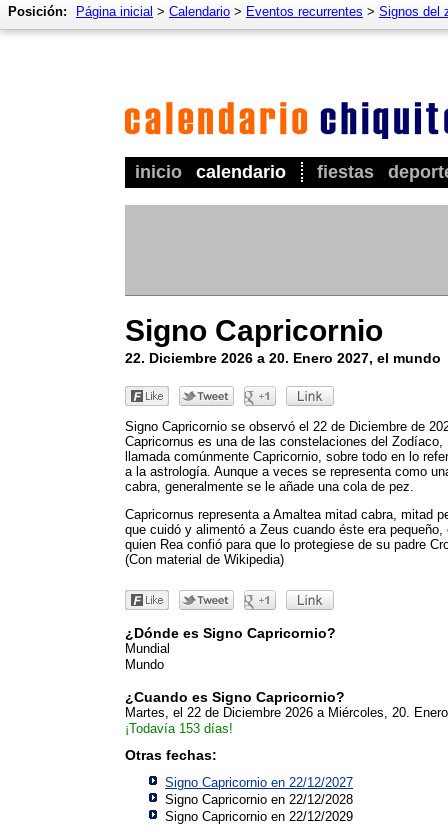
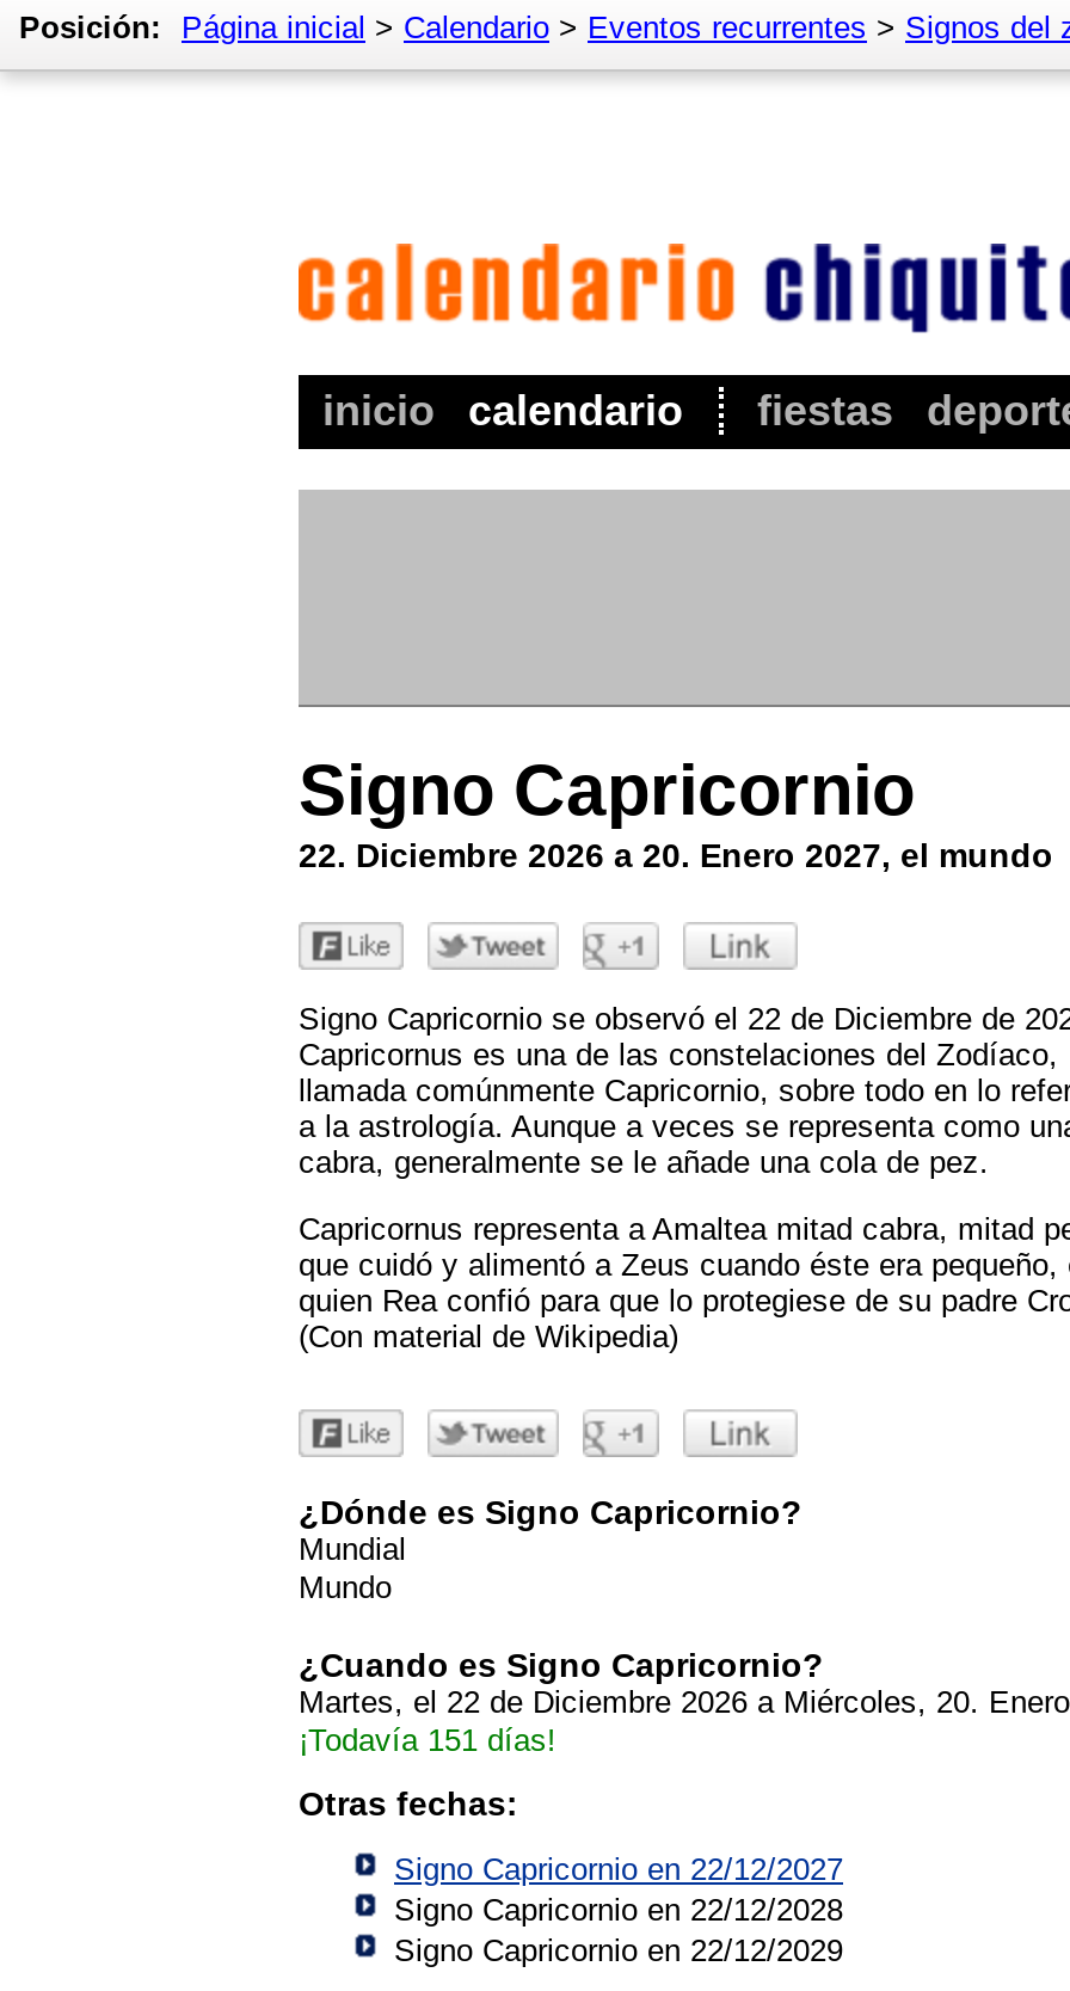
[125,721,233,736] ¡Todavía 153 días! -> [299,1722,556,1758] ¡Todavía 151 días!

